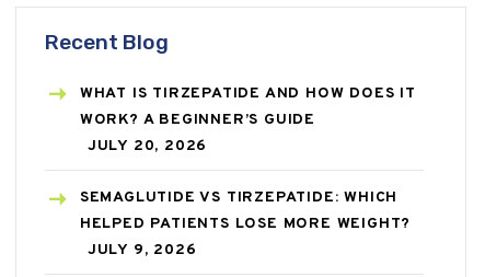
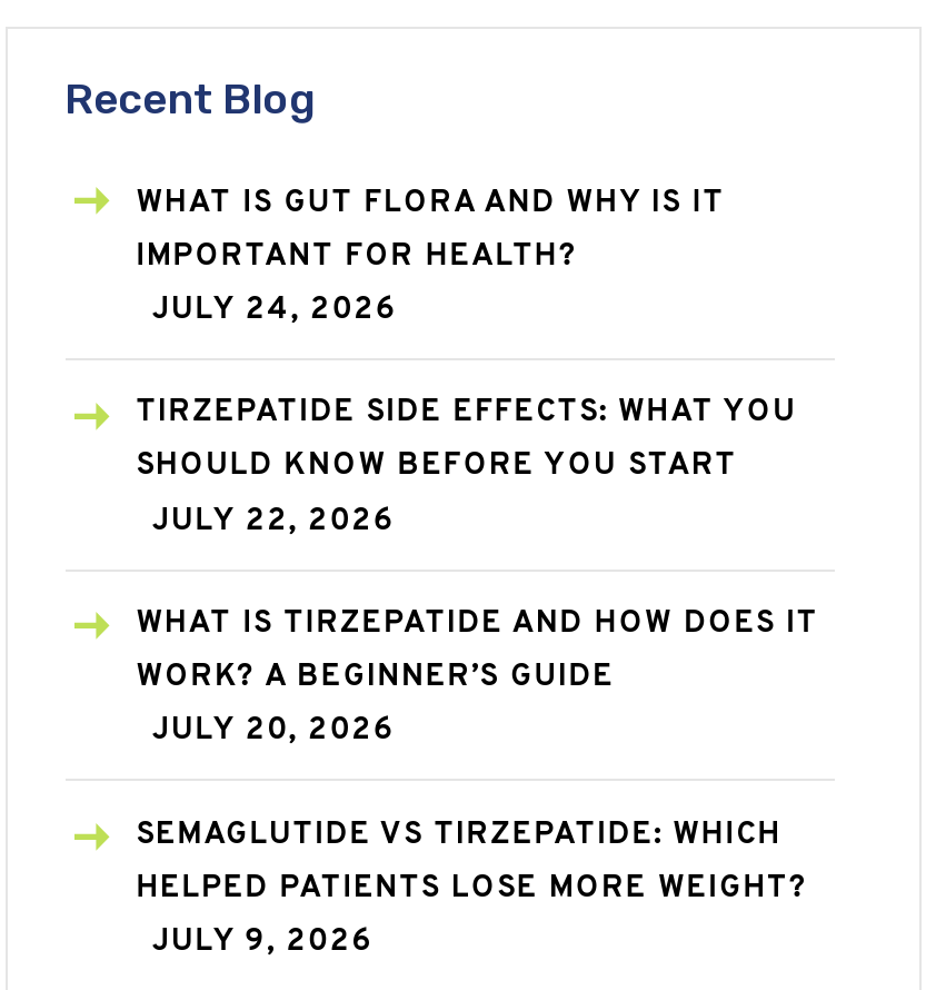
none -> [136,184,797,539] WHAT IS GUT FLORA AND WHY IS IT | IMPORTANT FOR HEALTH? | JULY 24, 2026 | TIRZEPATIDE SIDE EFFECTS: WHAT YOU | SHOULD KNOW BEFORE YOU START | JULY 22, 2026

